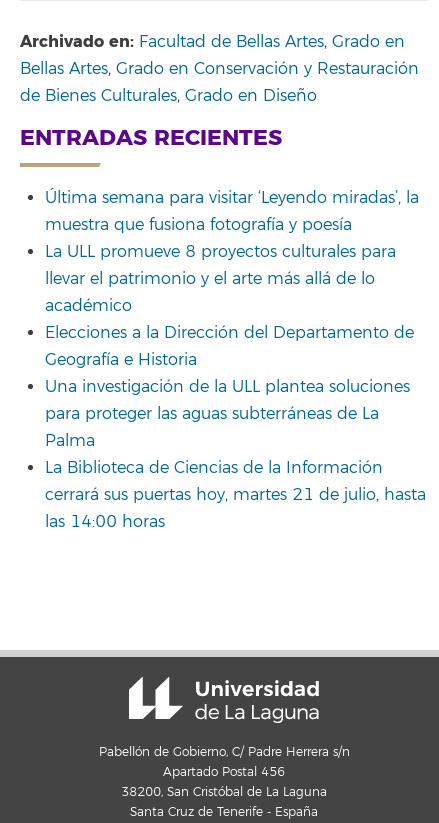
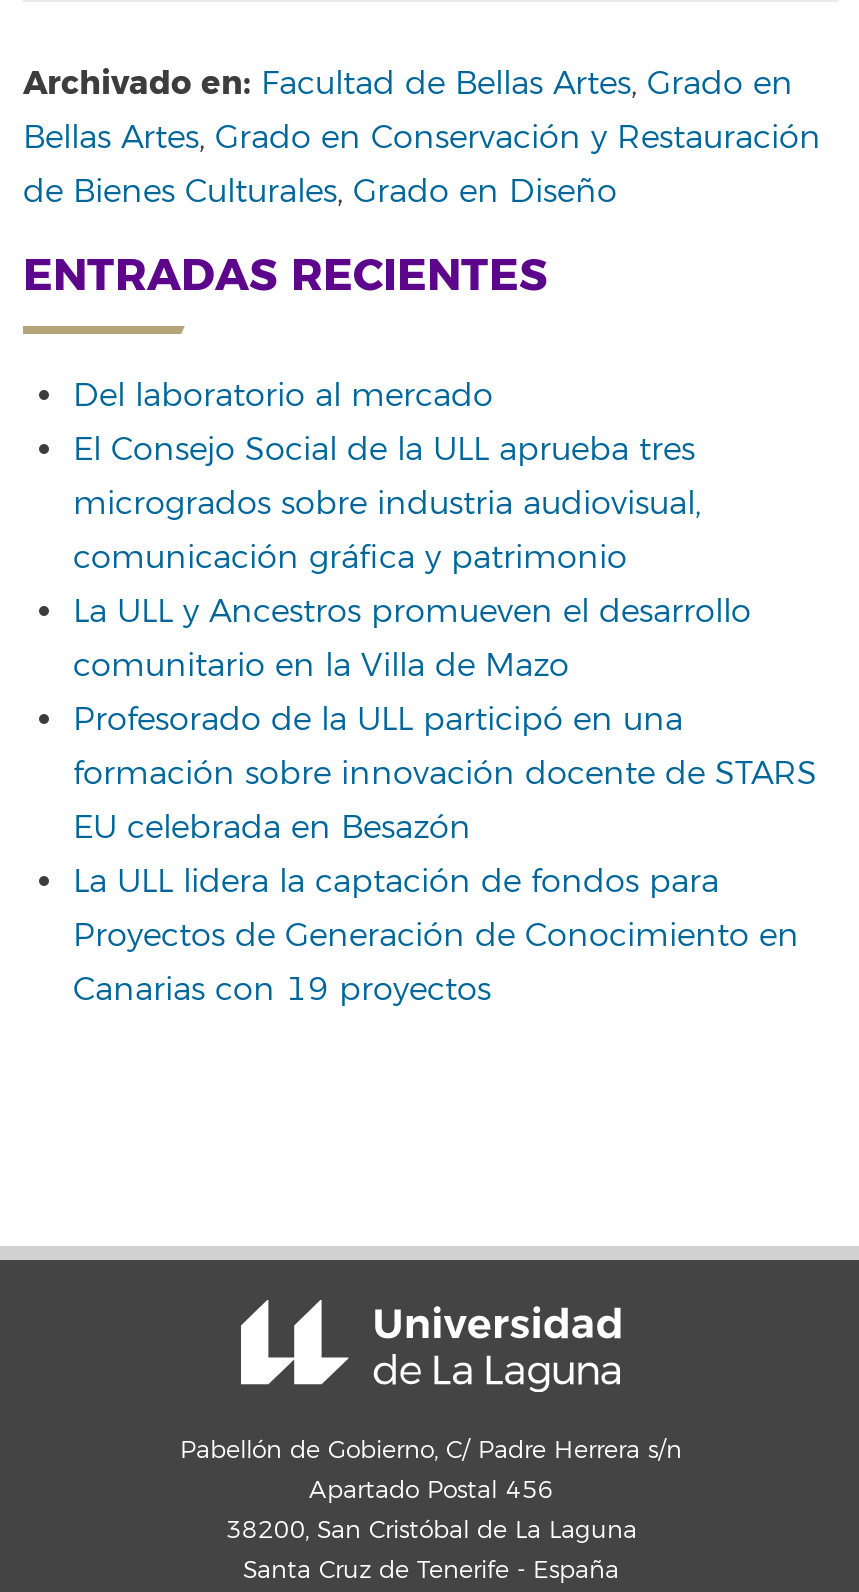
[45,188,426,532] Última semana para visitar ‘Leyendo miradas’, la | muestra que fusiona fotografía y poesía | La ULL promueve 8 proyectos culturales para | llevar el patrimonio y el arte más allá de lo | académico | Elecciones a la Dirección del Departamento de | Geografía e Historia | Una investigación de la ULL plantea soluciones | para proteger las aguas subterráneas de La | Palma | La Biblioteca de Ciencias de la Información | cerrará sus puertas hoy, martes 21 de julio, hasta | las 14:00 horas -> [73,376,817,1010] Del laboratorio al mercado | El Consejo Social de la ULL aprueba tres | microgrados sobre industria audiovisual, | comunicación gráfica y patrimonio | La ULL y Ancestros promueven el desarrollo | comunitario en la Villa de Mazo | Profesorado de la ULL participó en una | formación sobre innovación docente de STARS | EU celebrada en Besazón | La ULL lidera la captación de fondos para | Proyectos de Generación de Conocimiento en | Canarias con 19 proyectos

